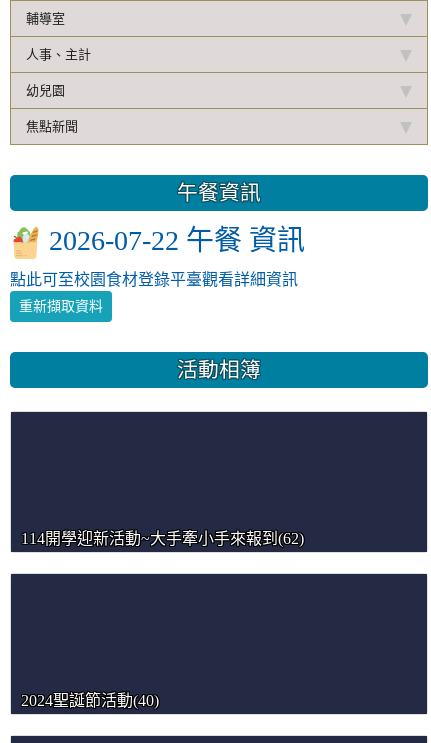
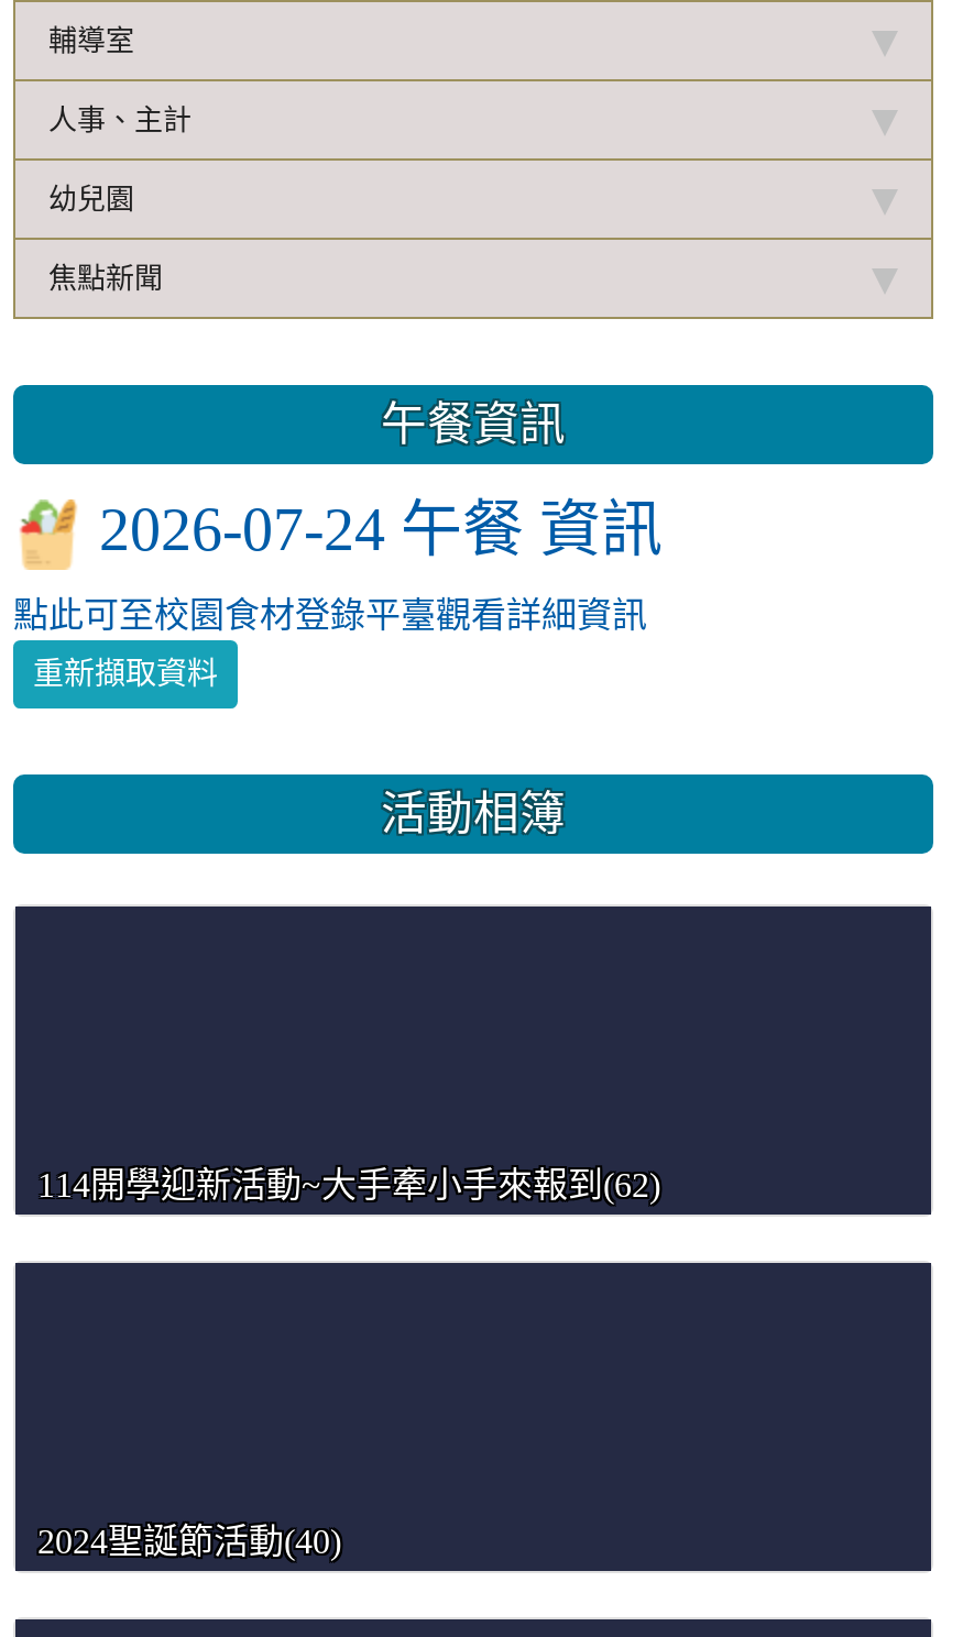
[49,226,305,254] 2026-07-22 午餐 資訊 -> [99,498,663,559] 2026-07-24 午餐 資訊

